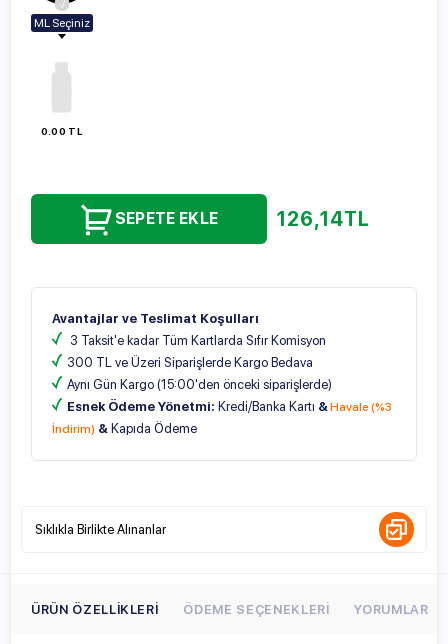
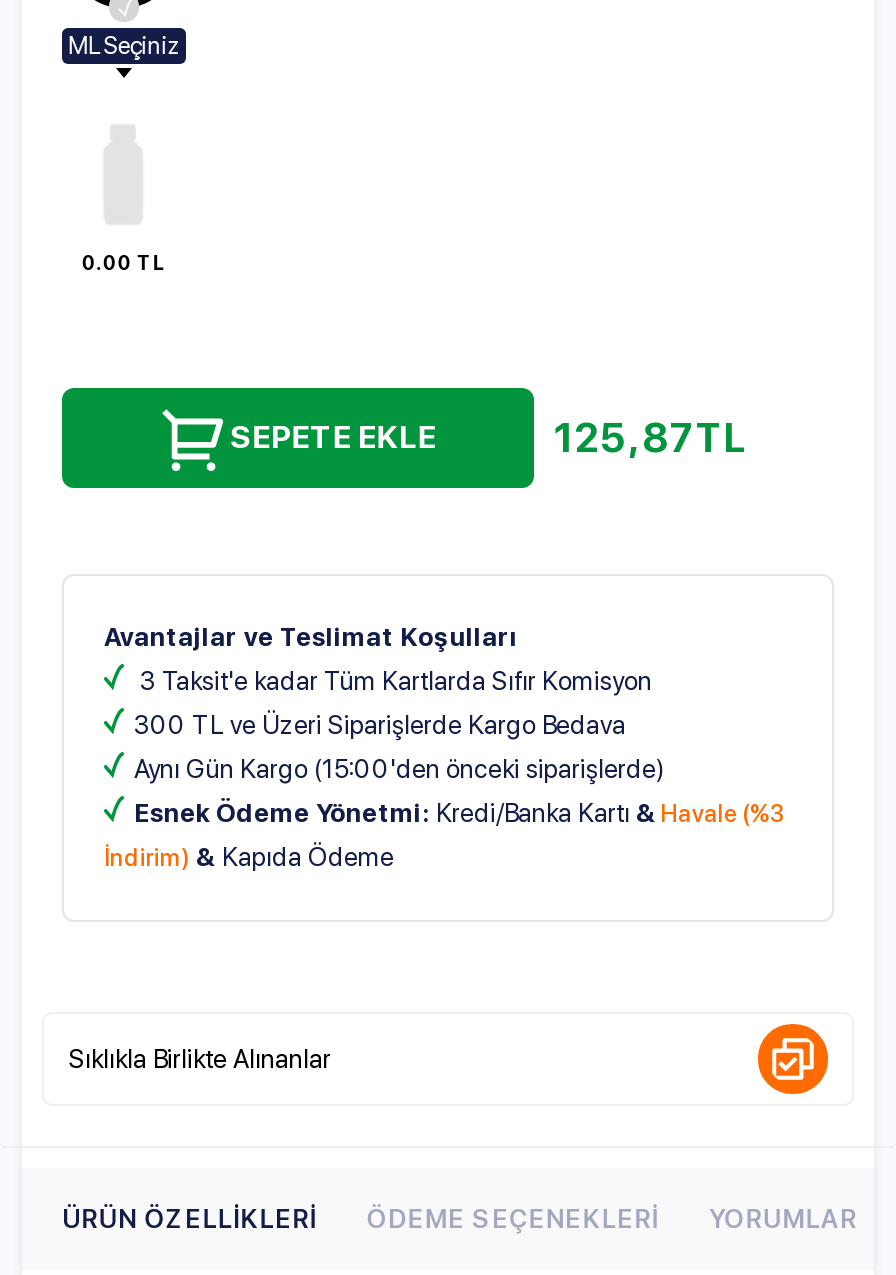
[277,207,370,231] 126,14TL -> [554,414,748,462] 125,87TL

